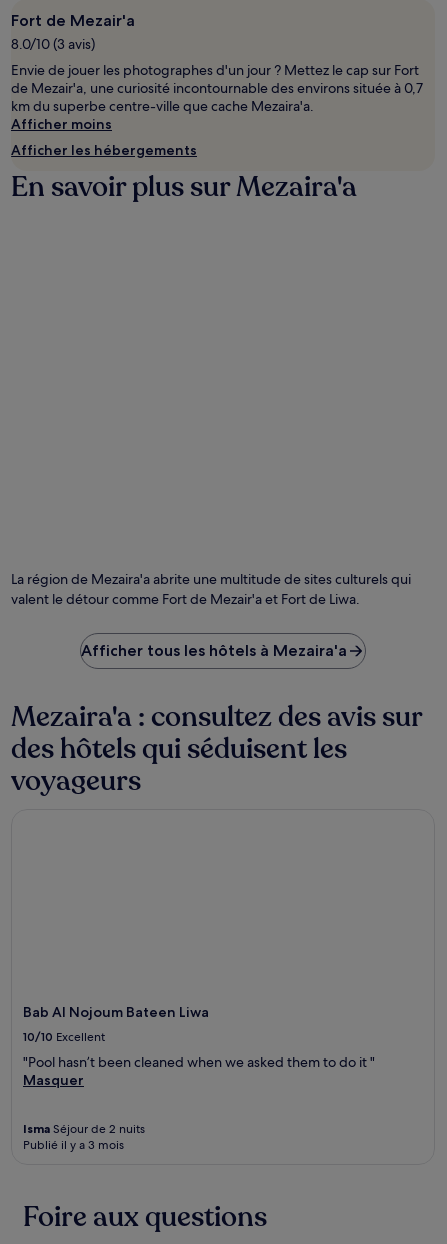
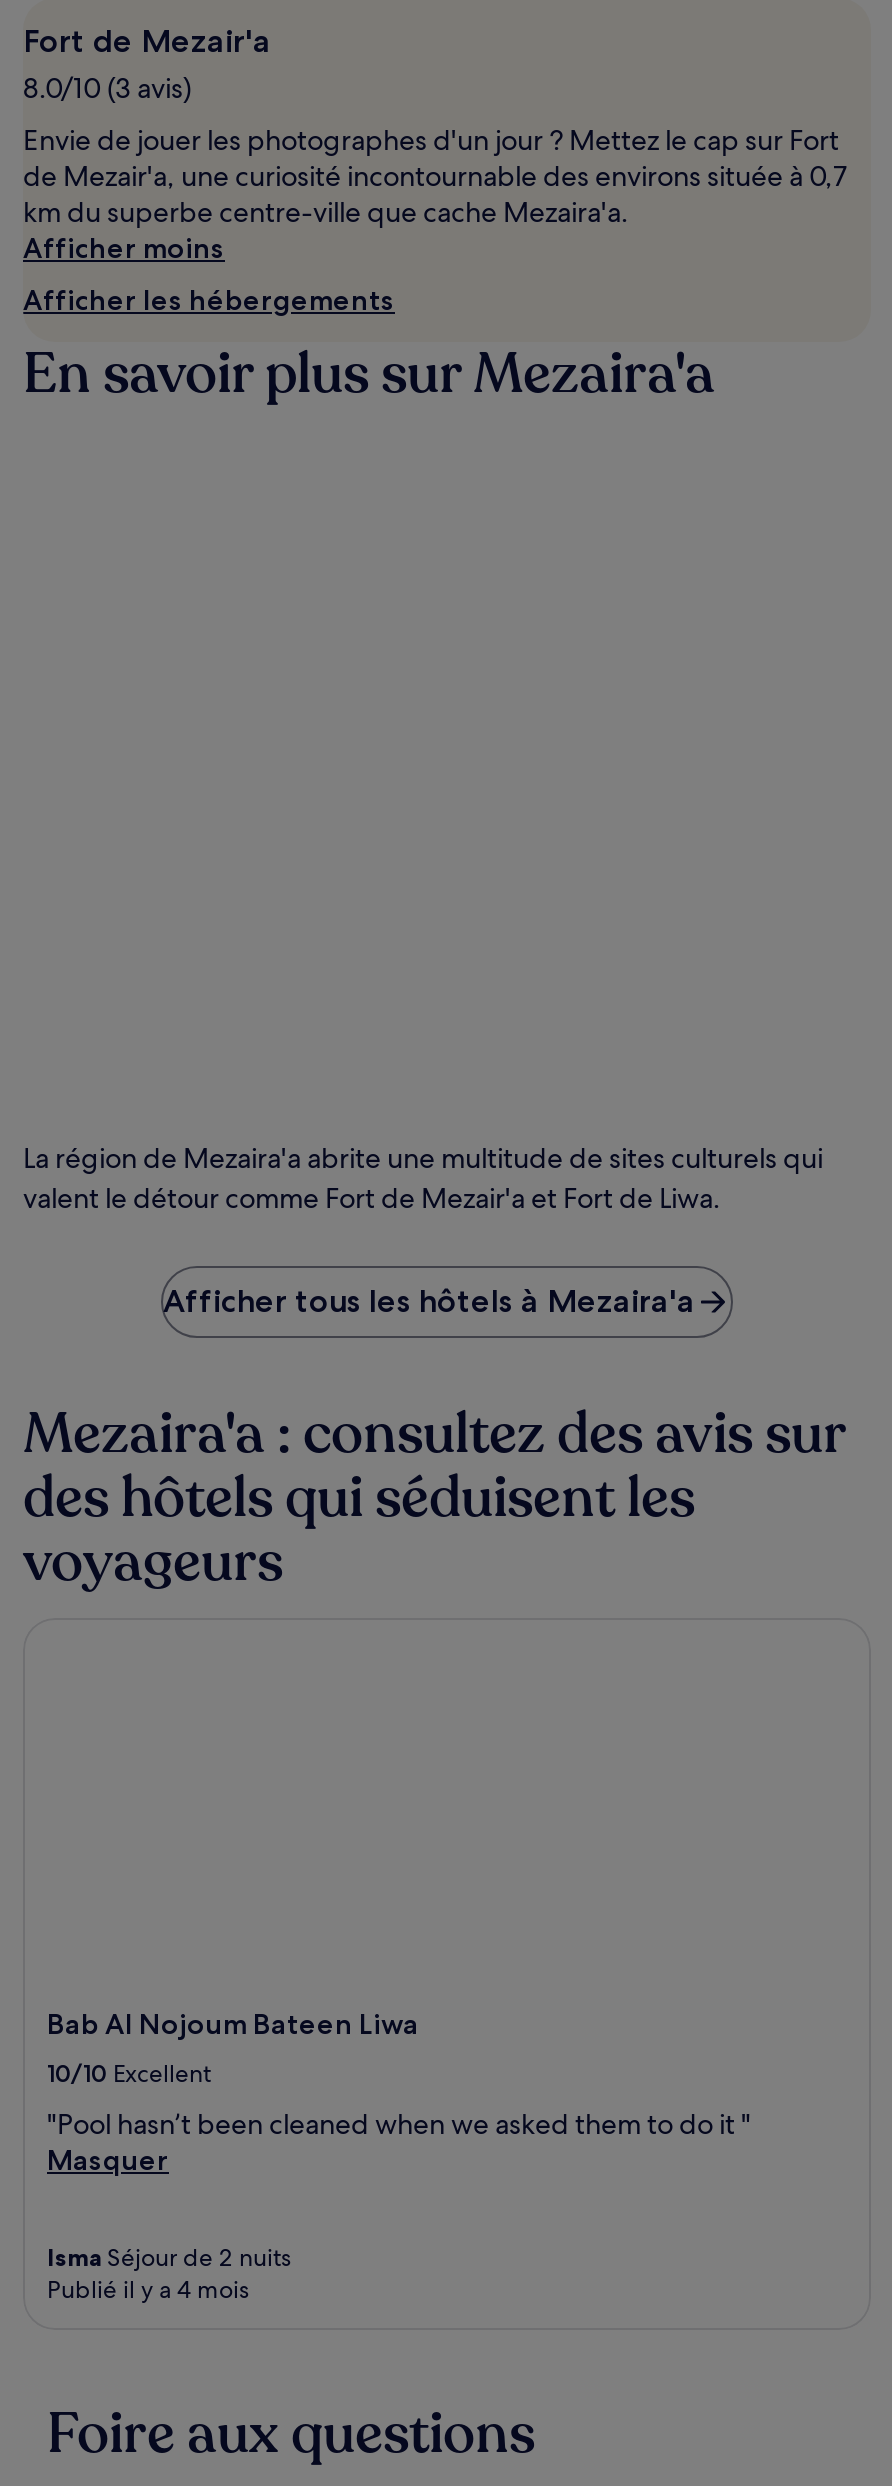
[23,1137,124,1153] Publié il y a 3 mois -> [47,2273,249,2305] Publié il y a 4 mois

